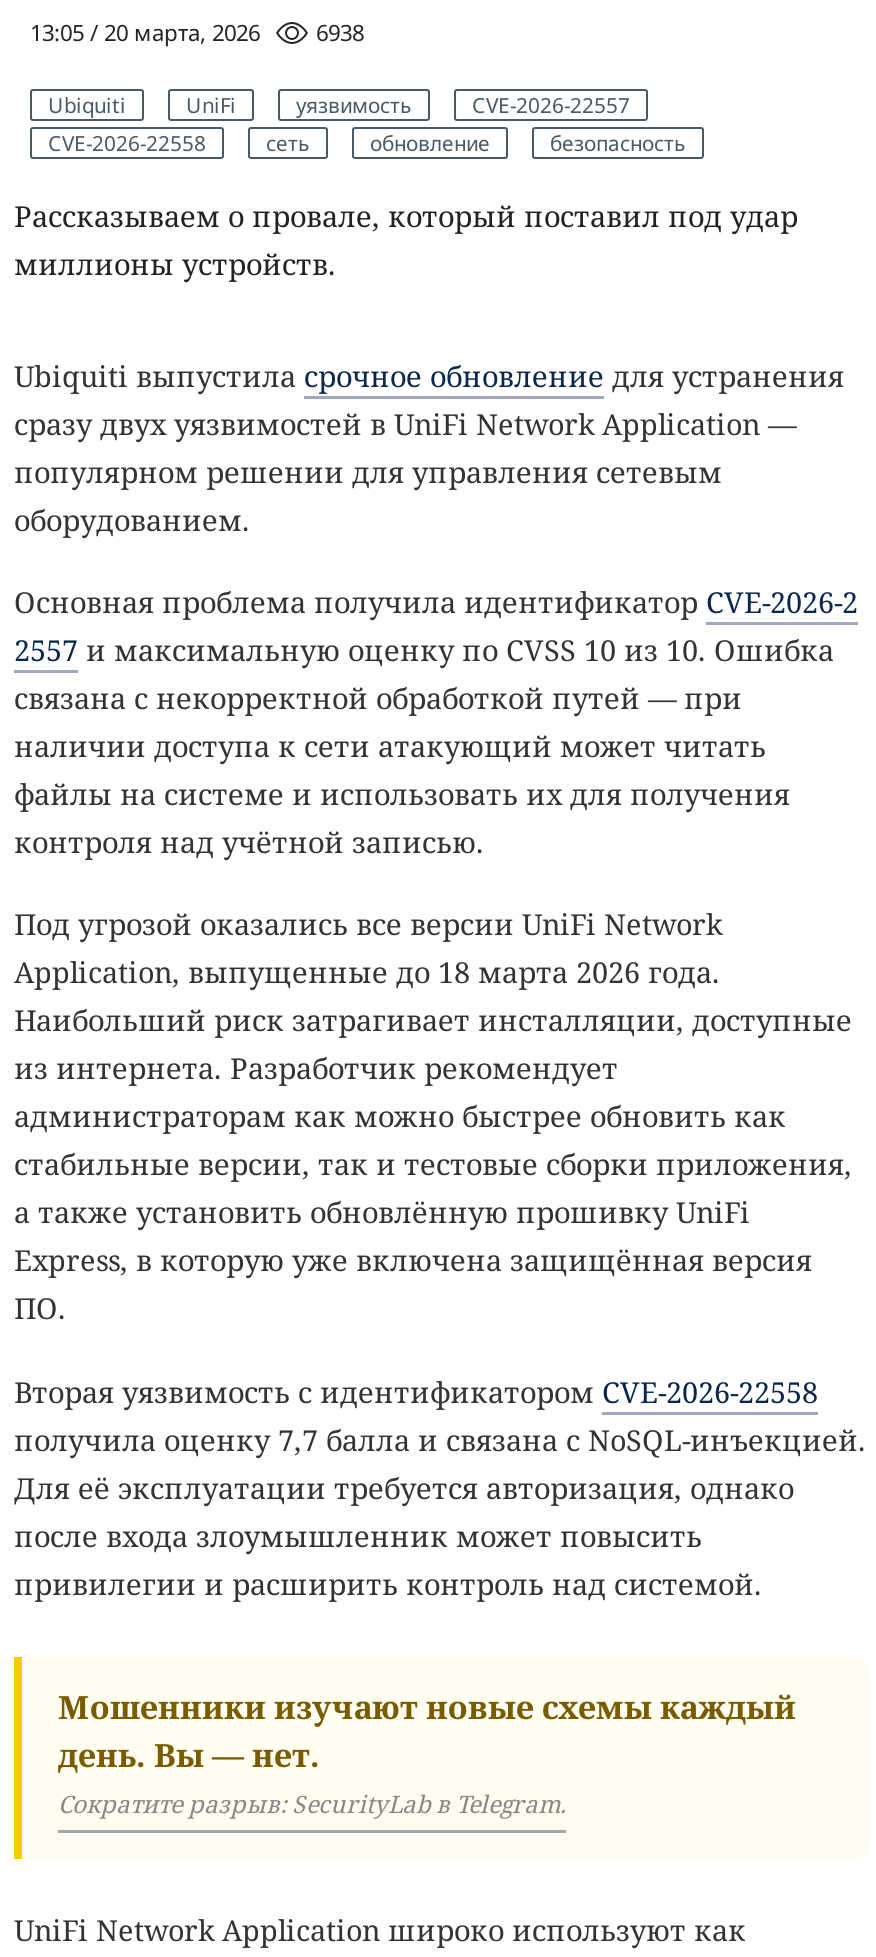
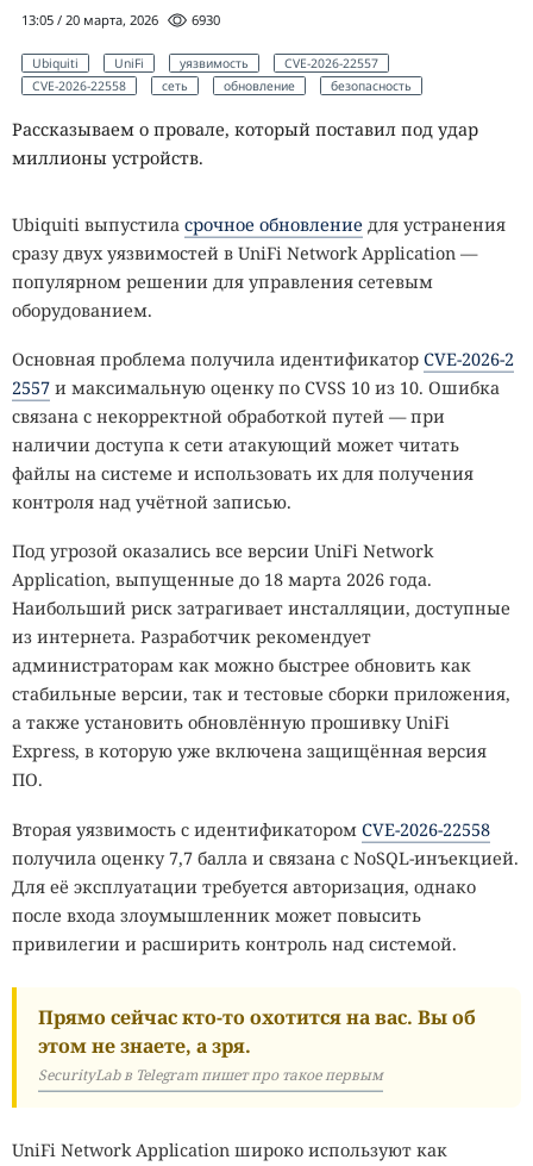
[30,16,364,46] 13:05 / 20 марта, 2026 6938 -> [21,10,220,28] 13:05 / 20 марта, 2026 6930
[58,1684,796,1820] Мошенники изучают новые схемы каждый | день. Вы — нет. | Сократите разрыв: SecurityLab в Telegram. -> [38,1003,476,1084] Прямо сейчас кто-то охотится на вас. Вы об | этом не знаете, а зря. | SecurityLab в Telegram пишет про такое первым

